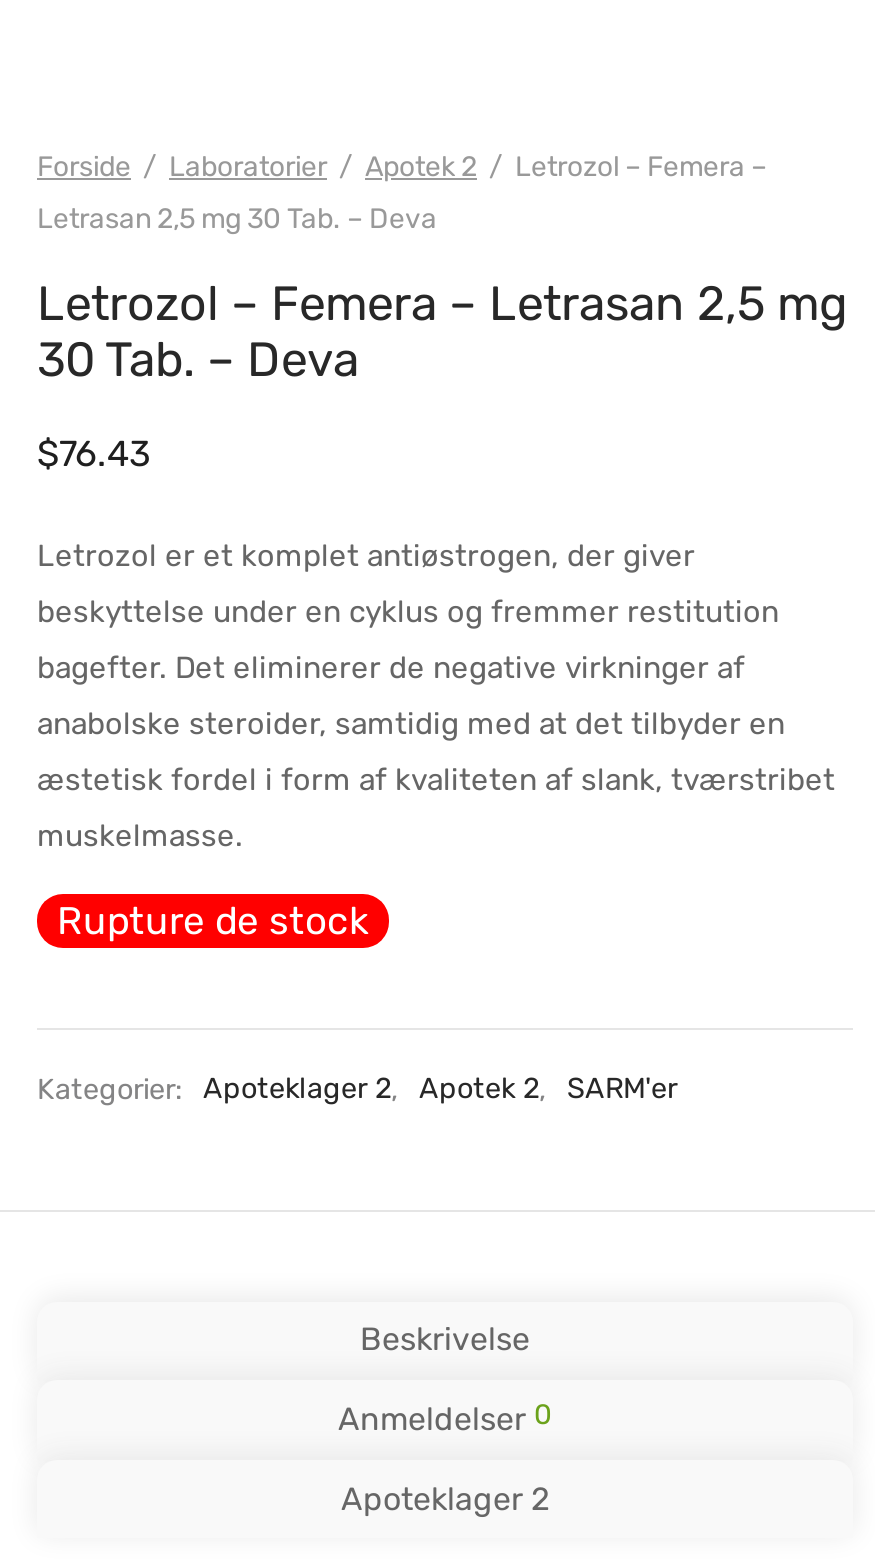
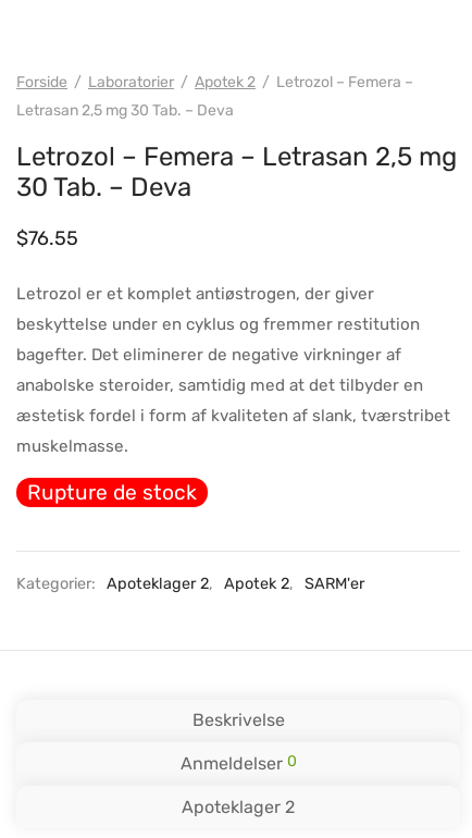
[37,432,151,476] $76.43 -> [16,226,78,250] $76.55

